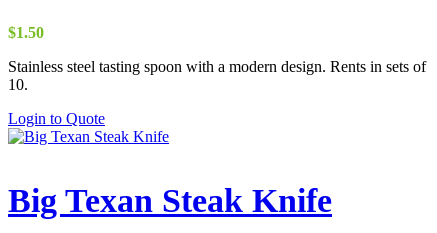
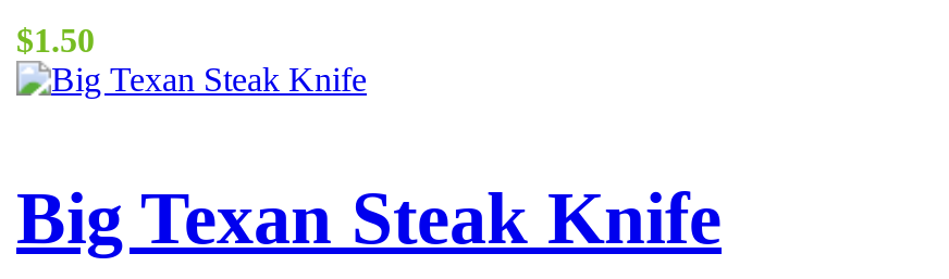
[8,58,426,127] Stainless steel tasting spoon with a modern design. Rents in sets of | 10. | Login to Quote -> none

